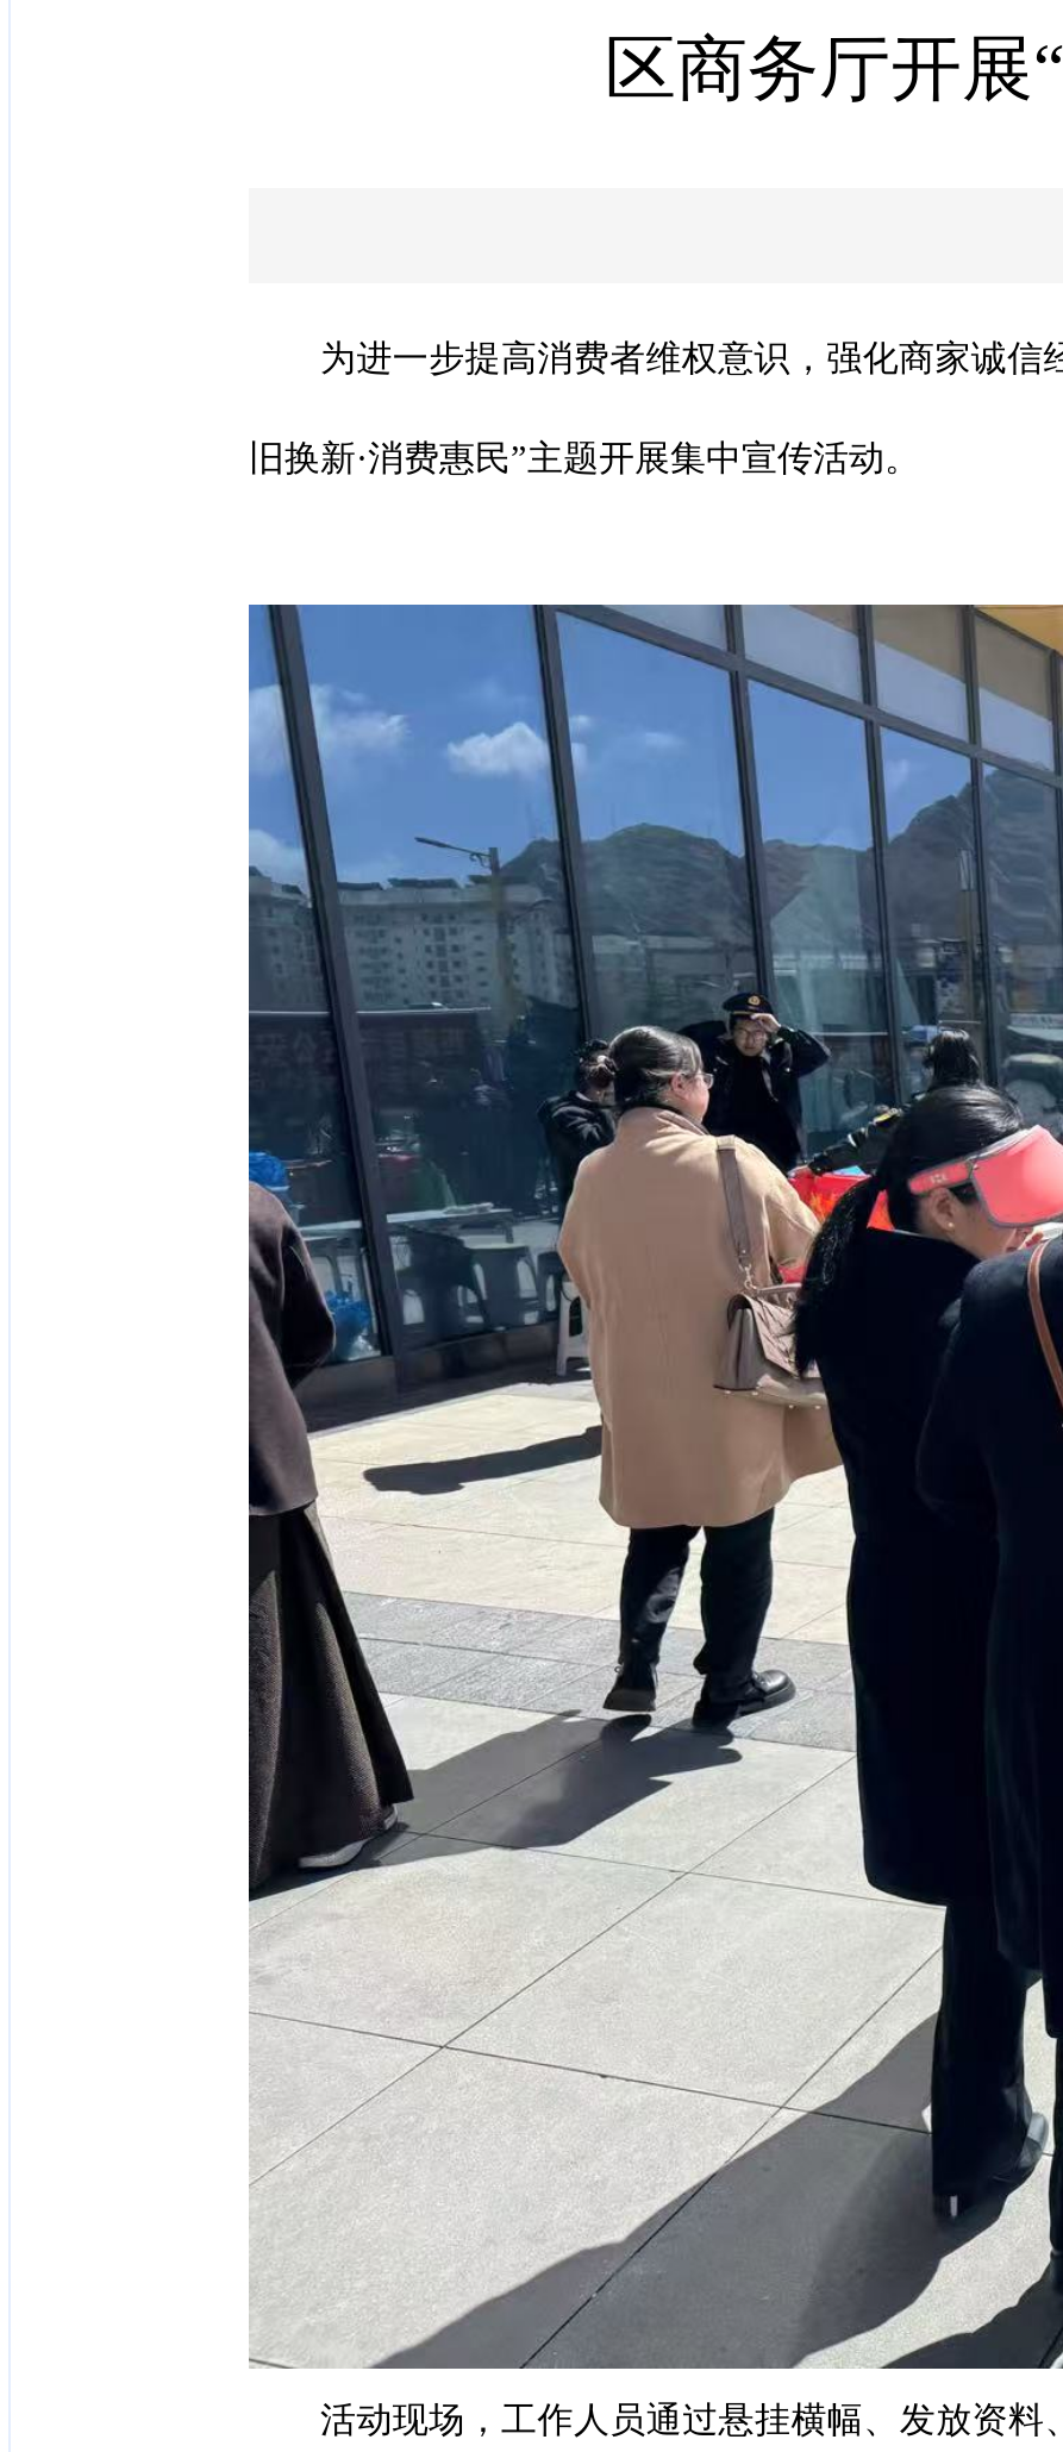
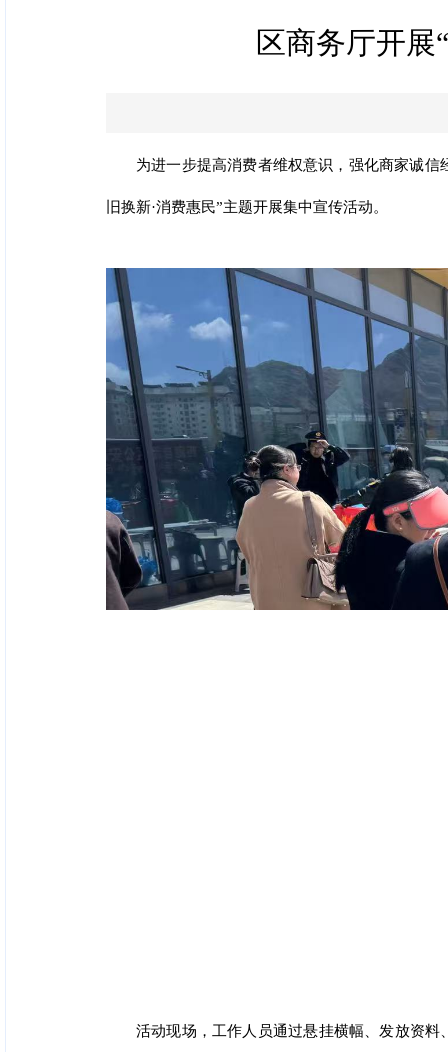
[246,1419,1056,2371] [image] -> none

